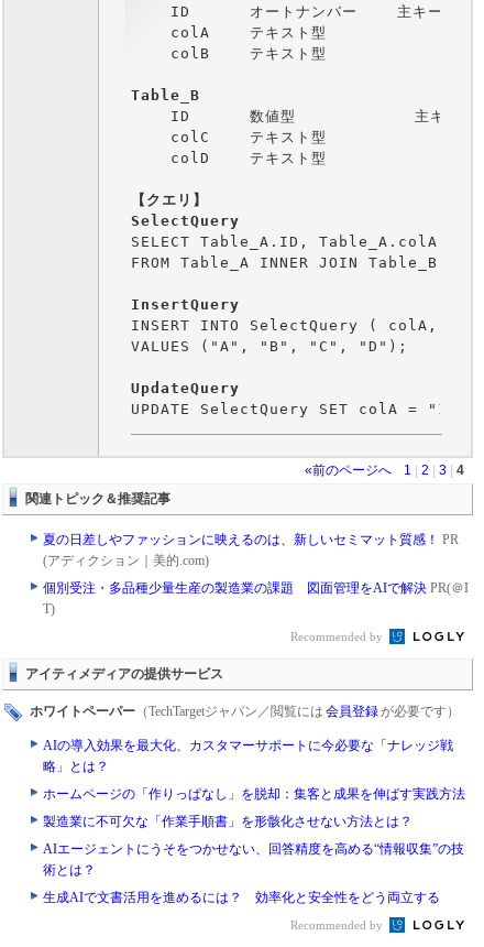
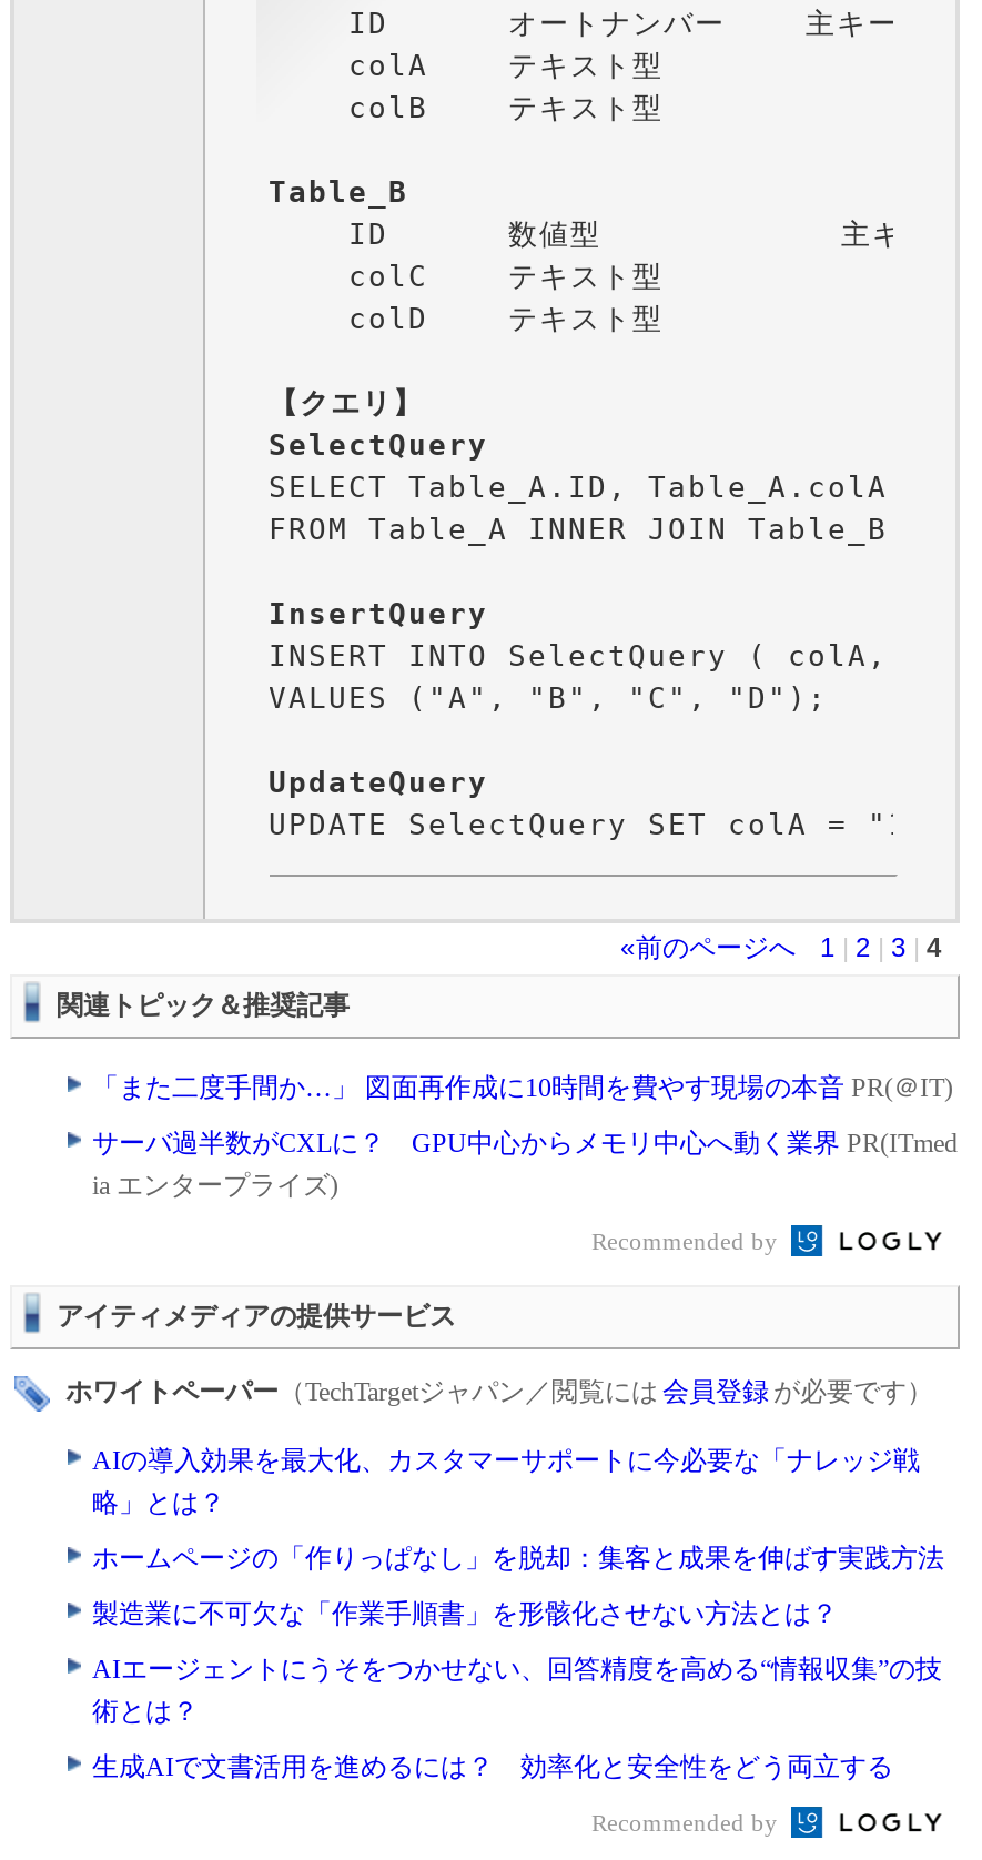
[43,532,459,568] 夏の日差しやファッションに映えるのは、新しいセミマット質感！PR | (アディクション｜美的.com) -> [92,1072,953,1103] 「また二度手間か…」 図面再作成に10時間を費やす現場の本音PR(＠IT)
[43,580,469,617] 個別受注・多品種少量生産の製造業の課題 図面管理をAIで解決PR(＠I | T) -> [92,1128,958,1201] サーバ過半数がCXLに？ GPU中心からメモリ中心へ動く業界PR(ITmed | ia エンタープライズ)

